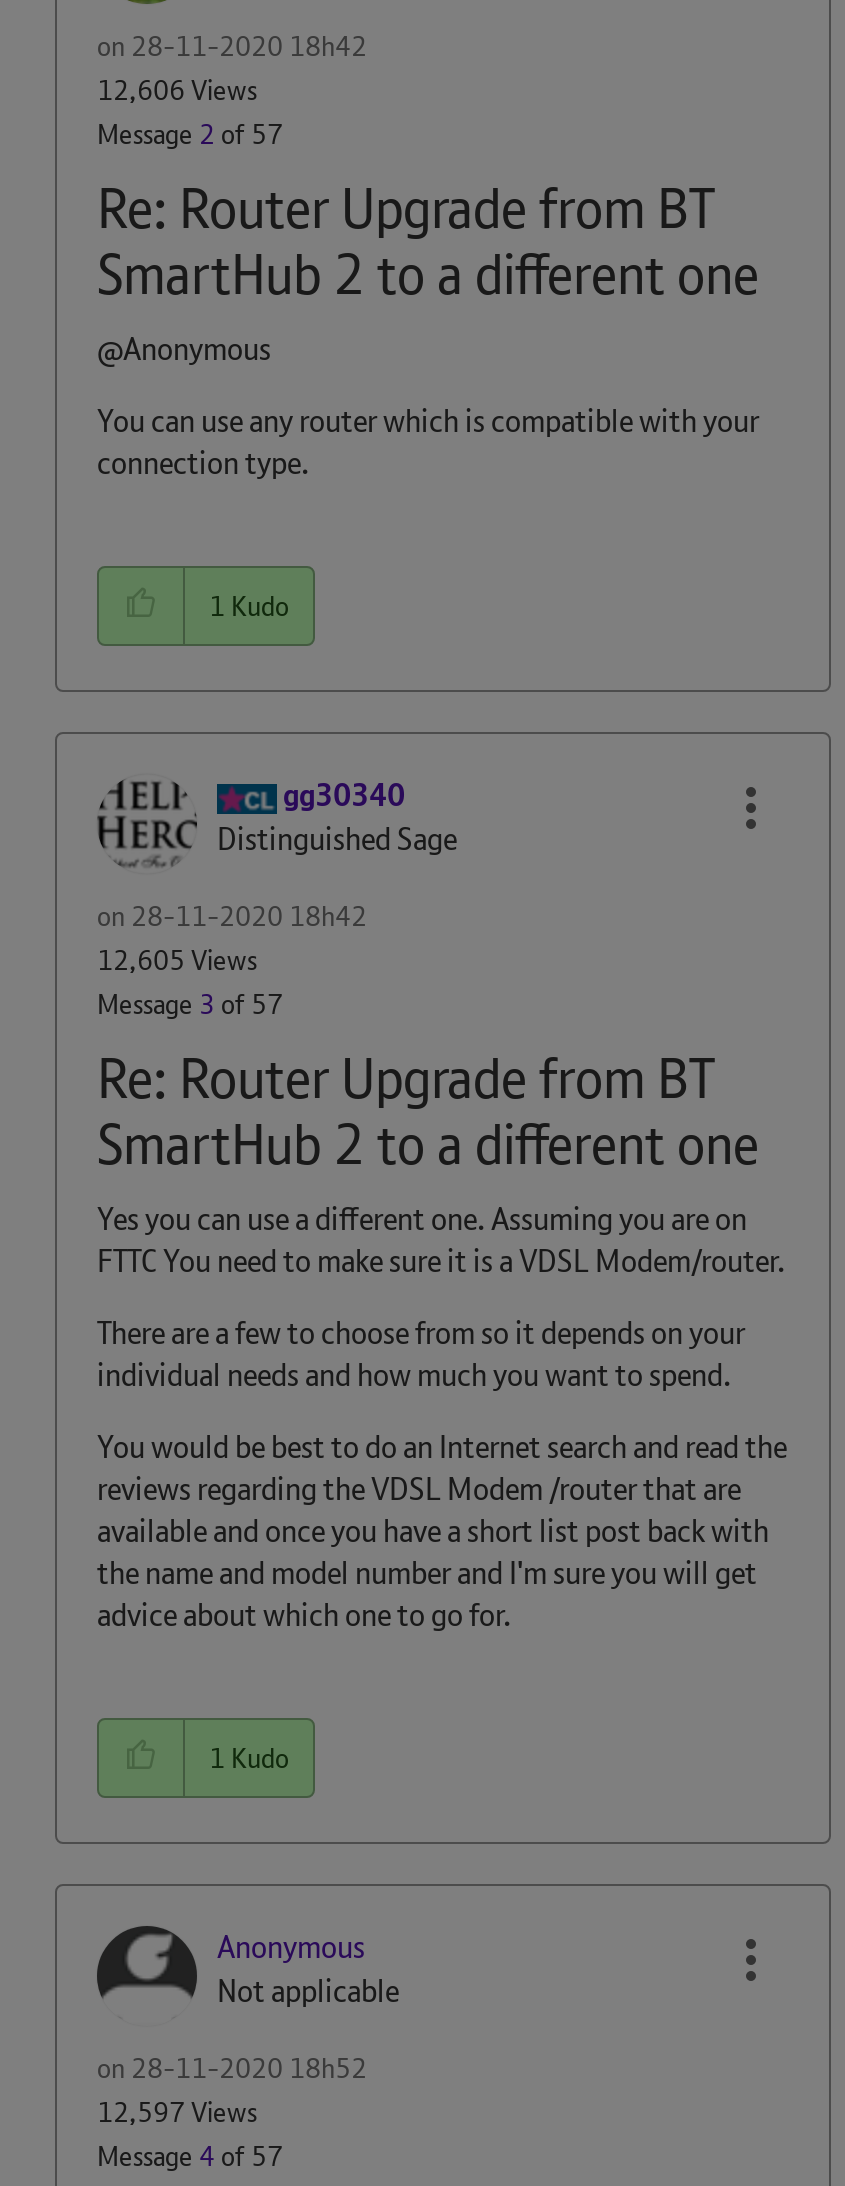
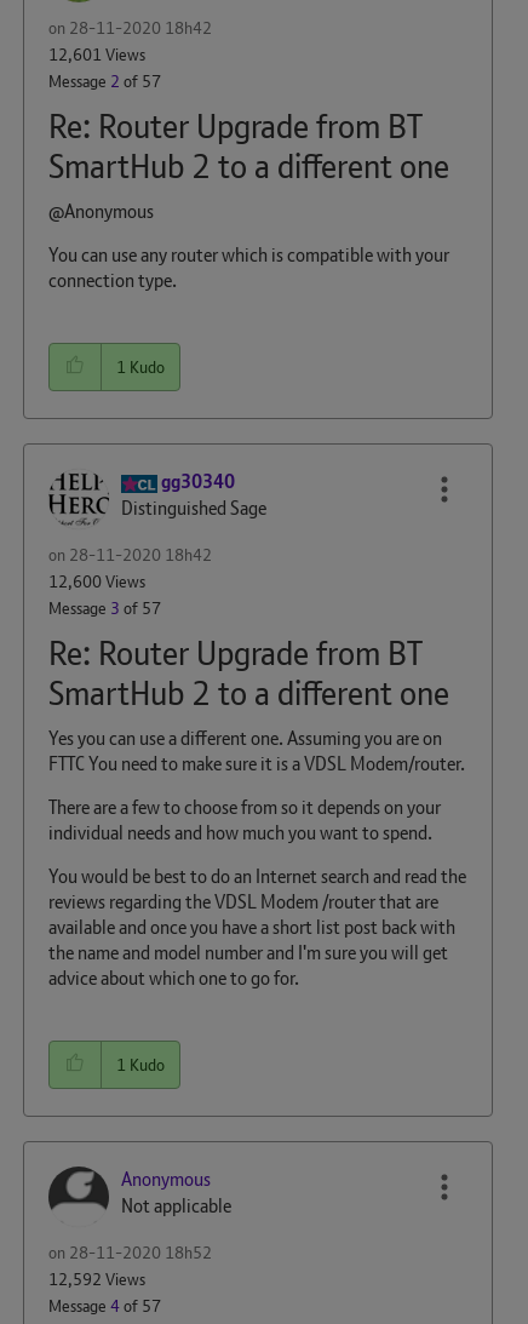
[97,72,257,108] 12,606 Views -> [48,44,145,65] 12,601 Views
[97,942,257,978] 12,605 Views -> [48,571,145,592] 12,600 Views
[97,2094,257,2130] 12,597 Views -> [48,1268,145,1290] 12,592 Views

